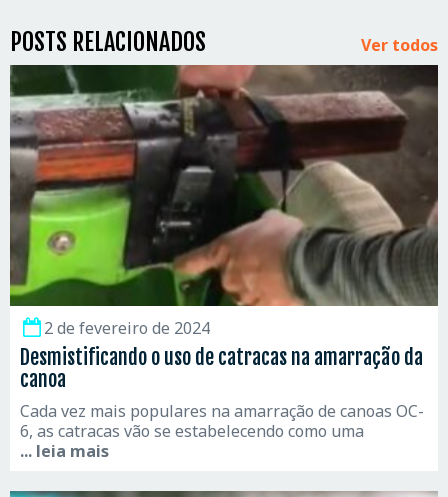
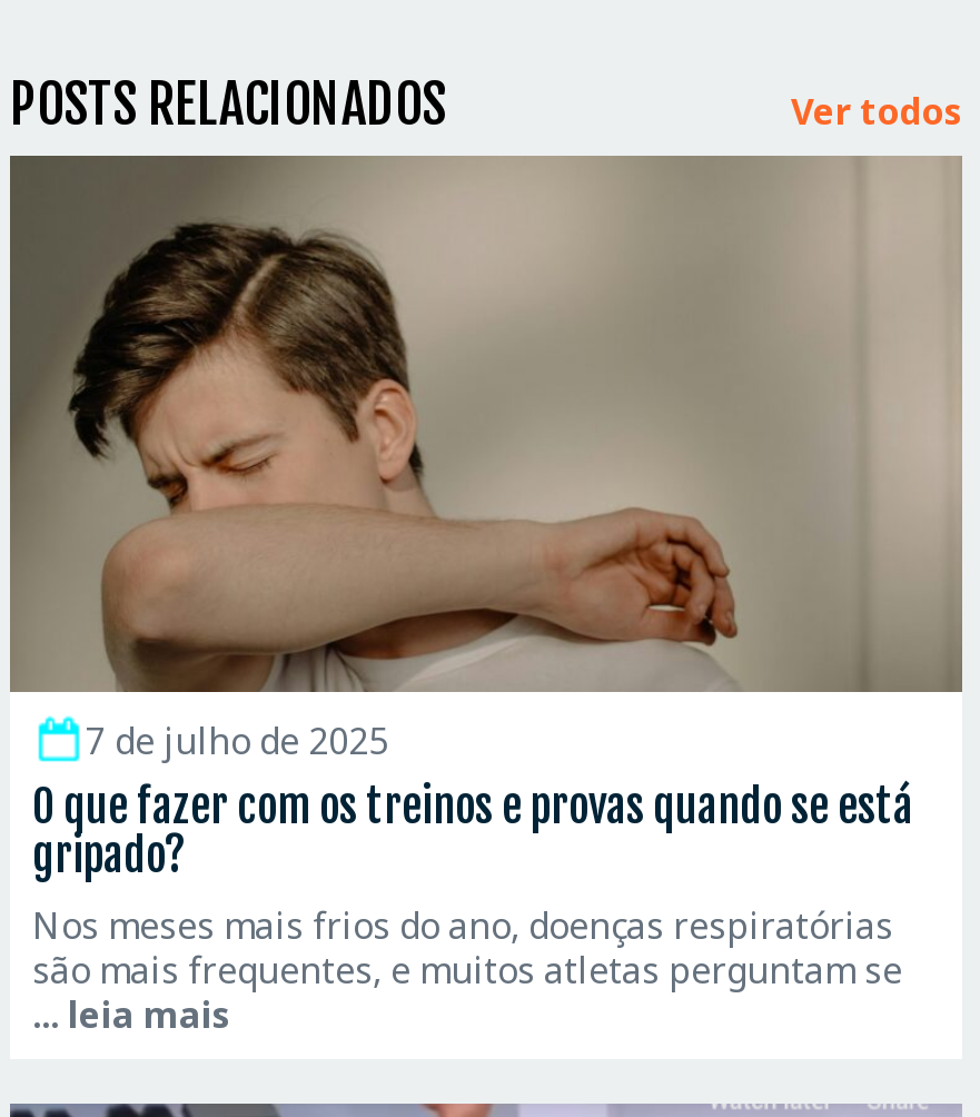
[9,64,438,442] [image] | 2 de fevereiro de 2024 | Desmistificando o uso de catracas na amarração da | canoa | Cada vez mais populares na amarração de canoas OC- | 6, as catracas vão se estabelecendo como uma -> [10,154,962,994] [image] | 7 de julho de 2025 | O que fazer com os treinos e provas quando se está | gripado? | Nos meses mais frios do ano, doenças respiratórias | são mais frequentes, e muitos atletas perguntam se

